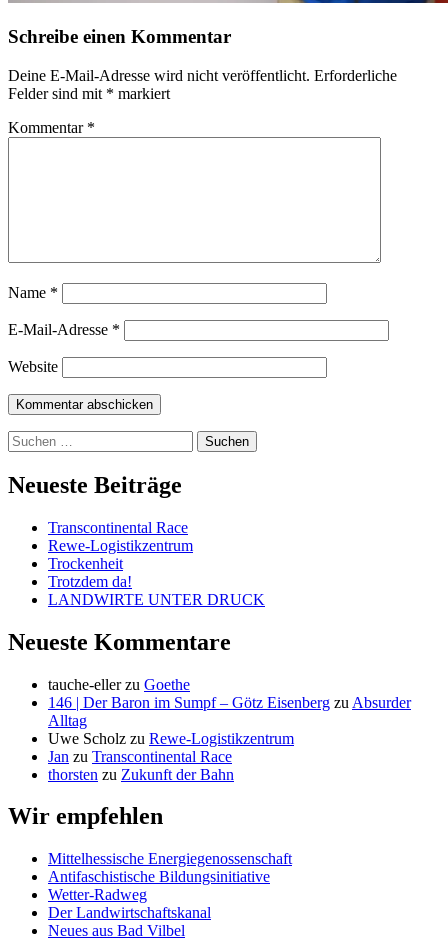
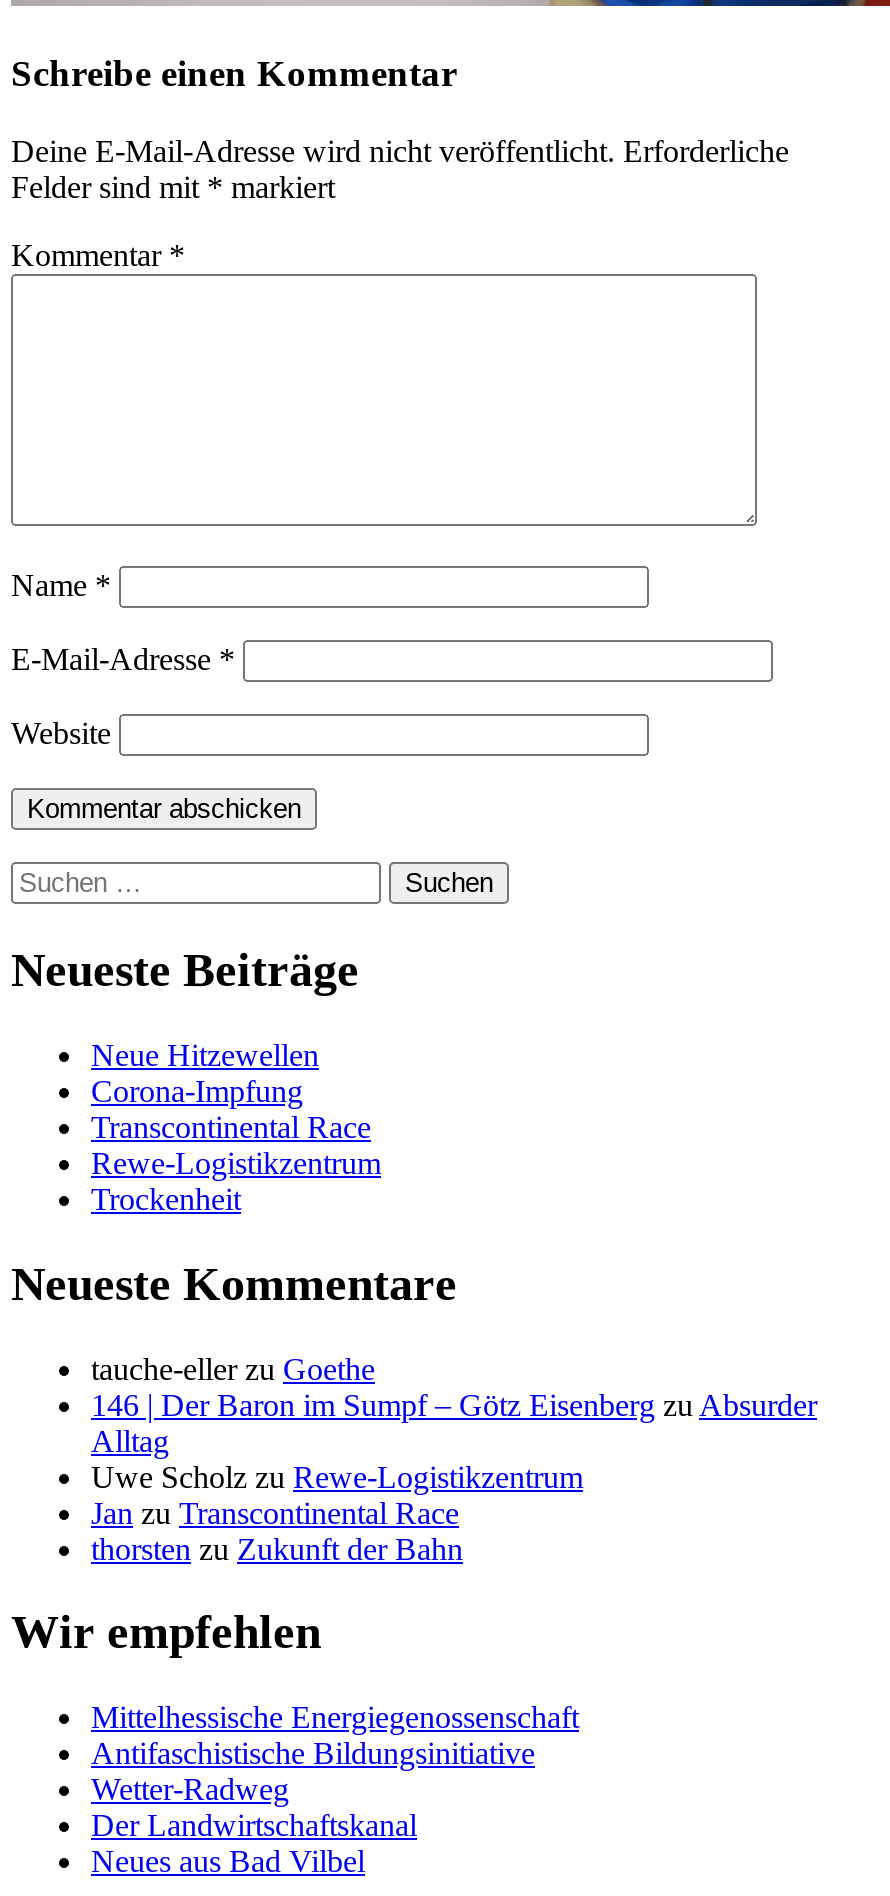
none -> [91,1037,319,1107] Neue Hitzewellen | Corona-Impfung
moved [48,519,193,572] -> [91,1109,381,1215]: Transcontinental Race | Rewe-Logistikzentrum | Trockenheit
[48,573,265,608] Trotzdem da! | LANDWIRTE UNTER DRUCK -> none

